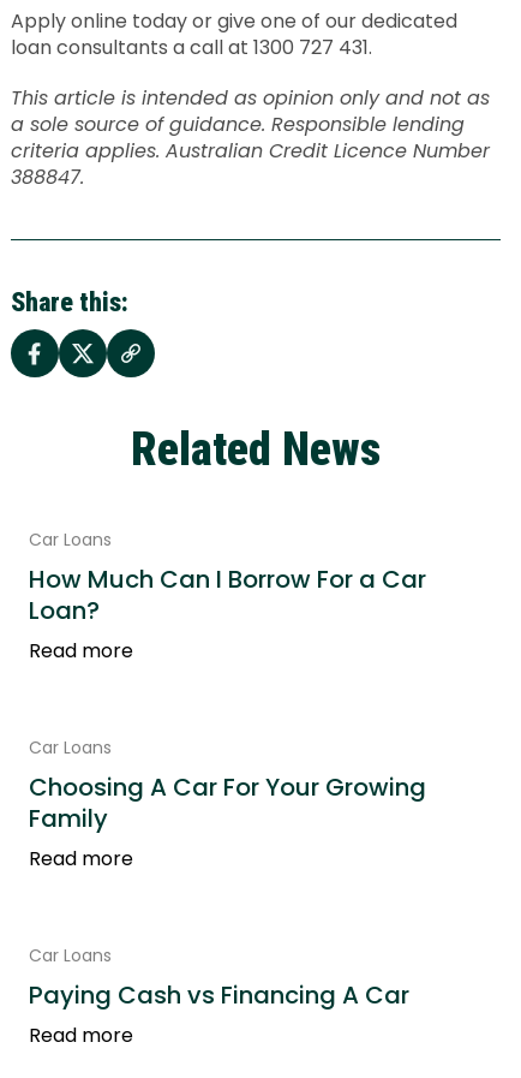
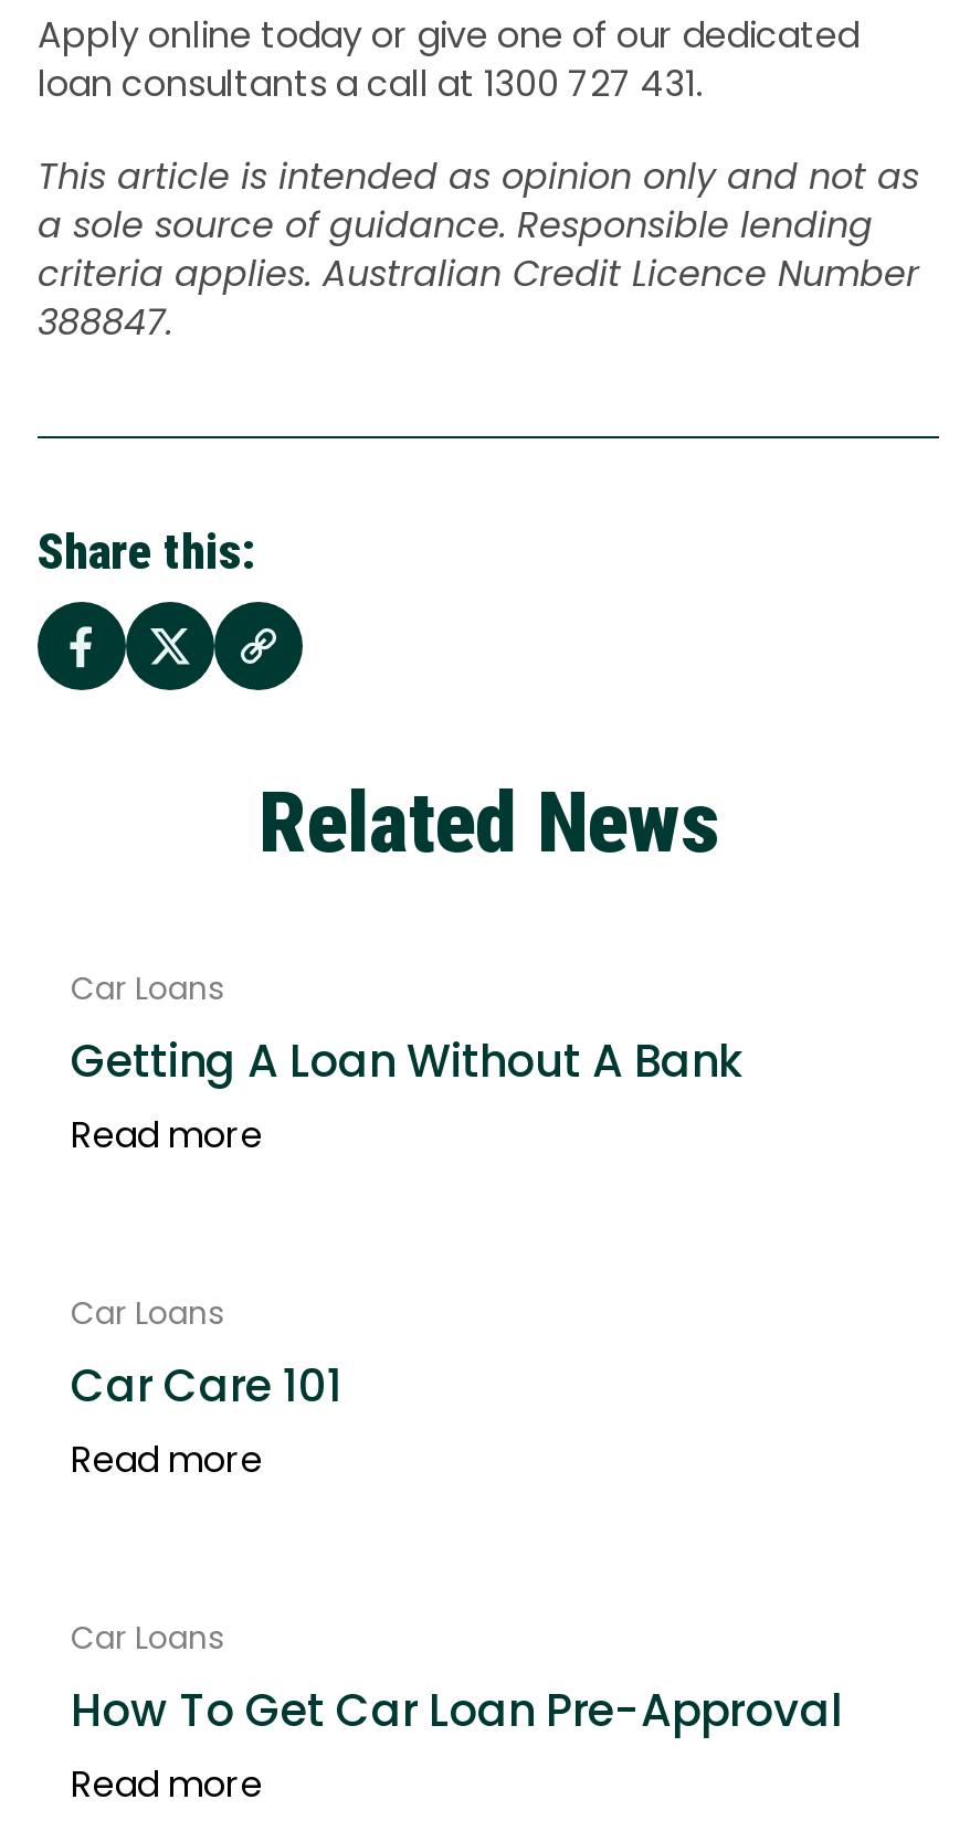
[29,562,426,627] How Much Can I Borrow For a Car | Loan? -> [71,1030,742,1092] Getting A Loan Without A Bank
[29,770,426,835] Choosing A Car For Your Growing | Family -> [71,1355,342,1417] Car Care 101
[29,978,409,1012] Paying Cash vs Financing A Car -> [71,1680,842,1741] How To Get Car Loan Pre-Approval

